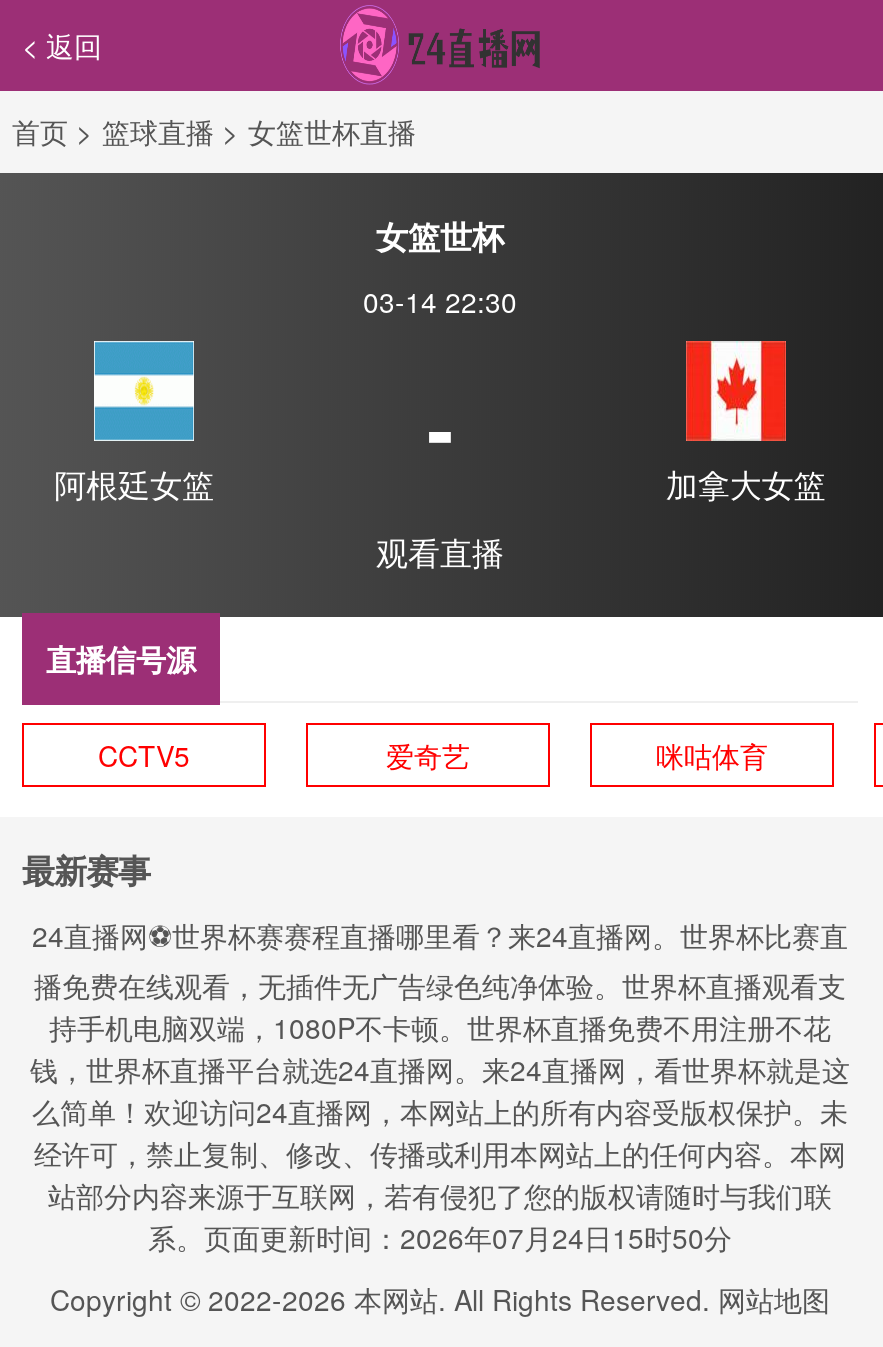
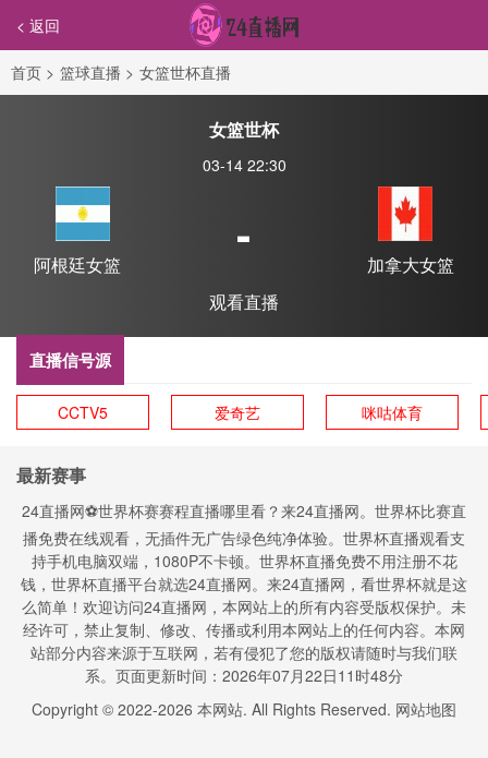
[148,1217,732,1257] 系。页面更新时间：2026年07月24日15时50分 -> [85,664,403,686] 系。页面更新时间：2026年07月22日11时48分

